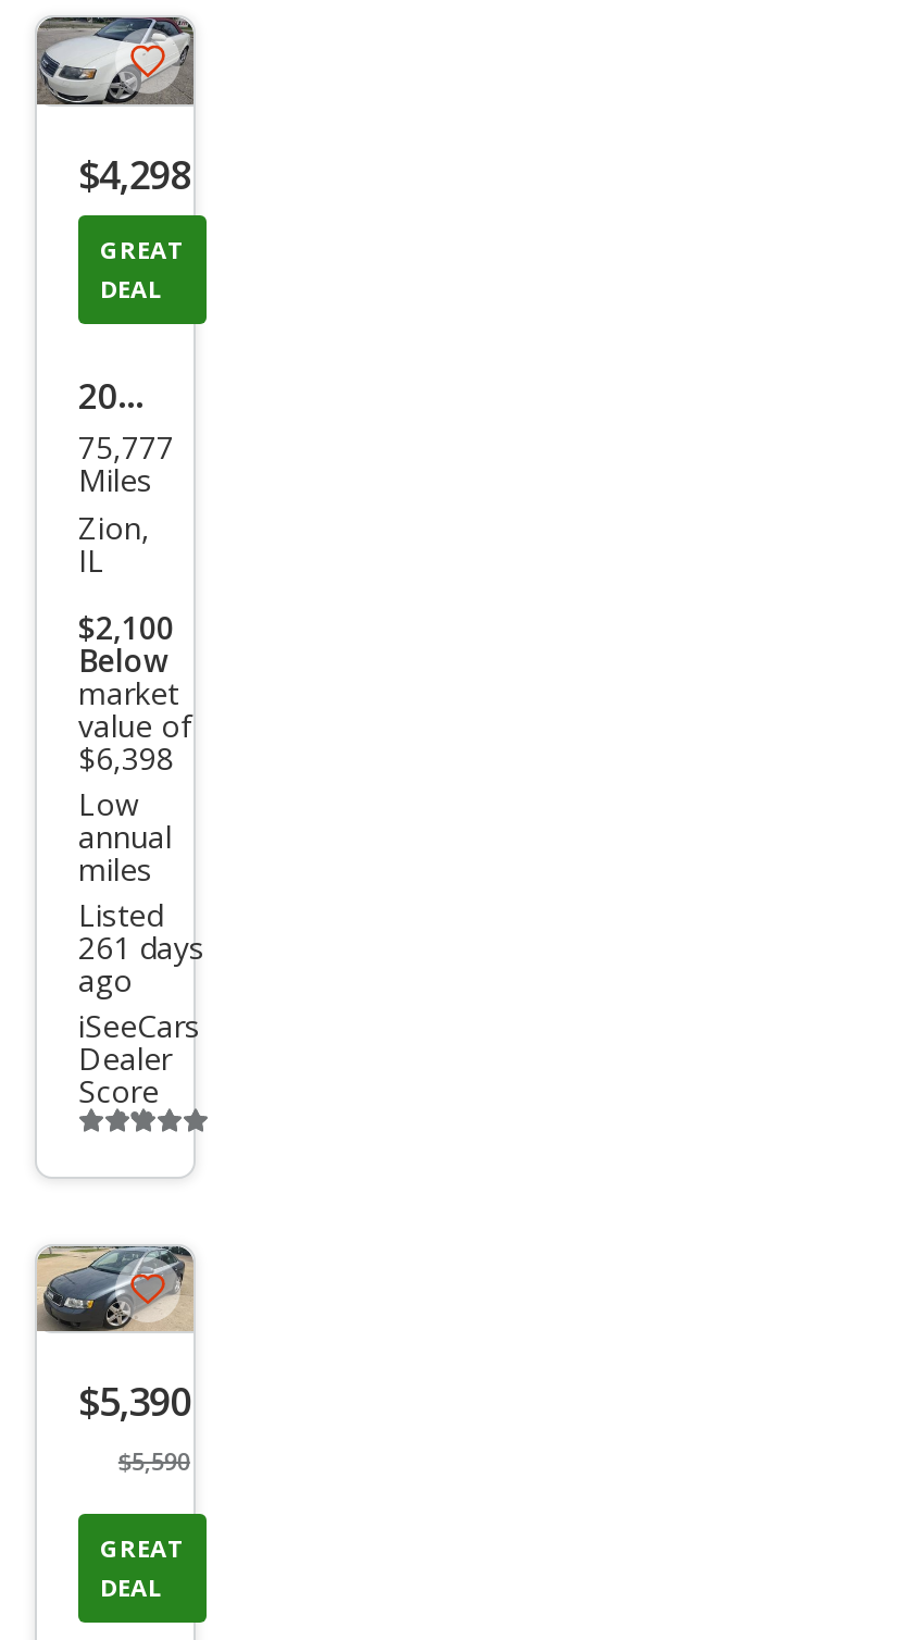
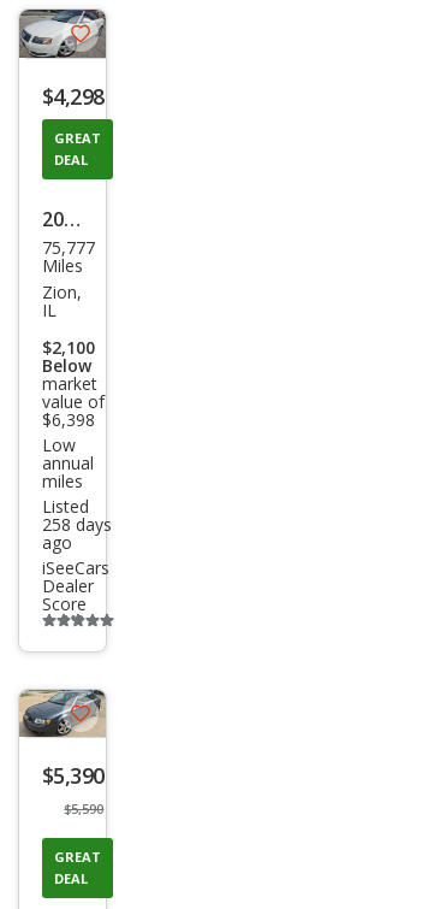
[78,926,204,967] 261 days -> [42,512,112,535] 258 days

